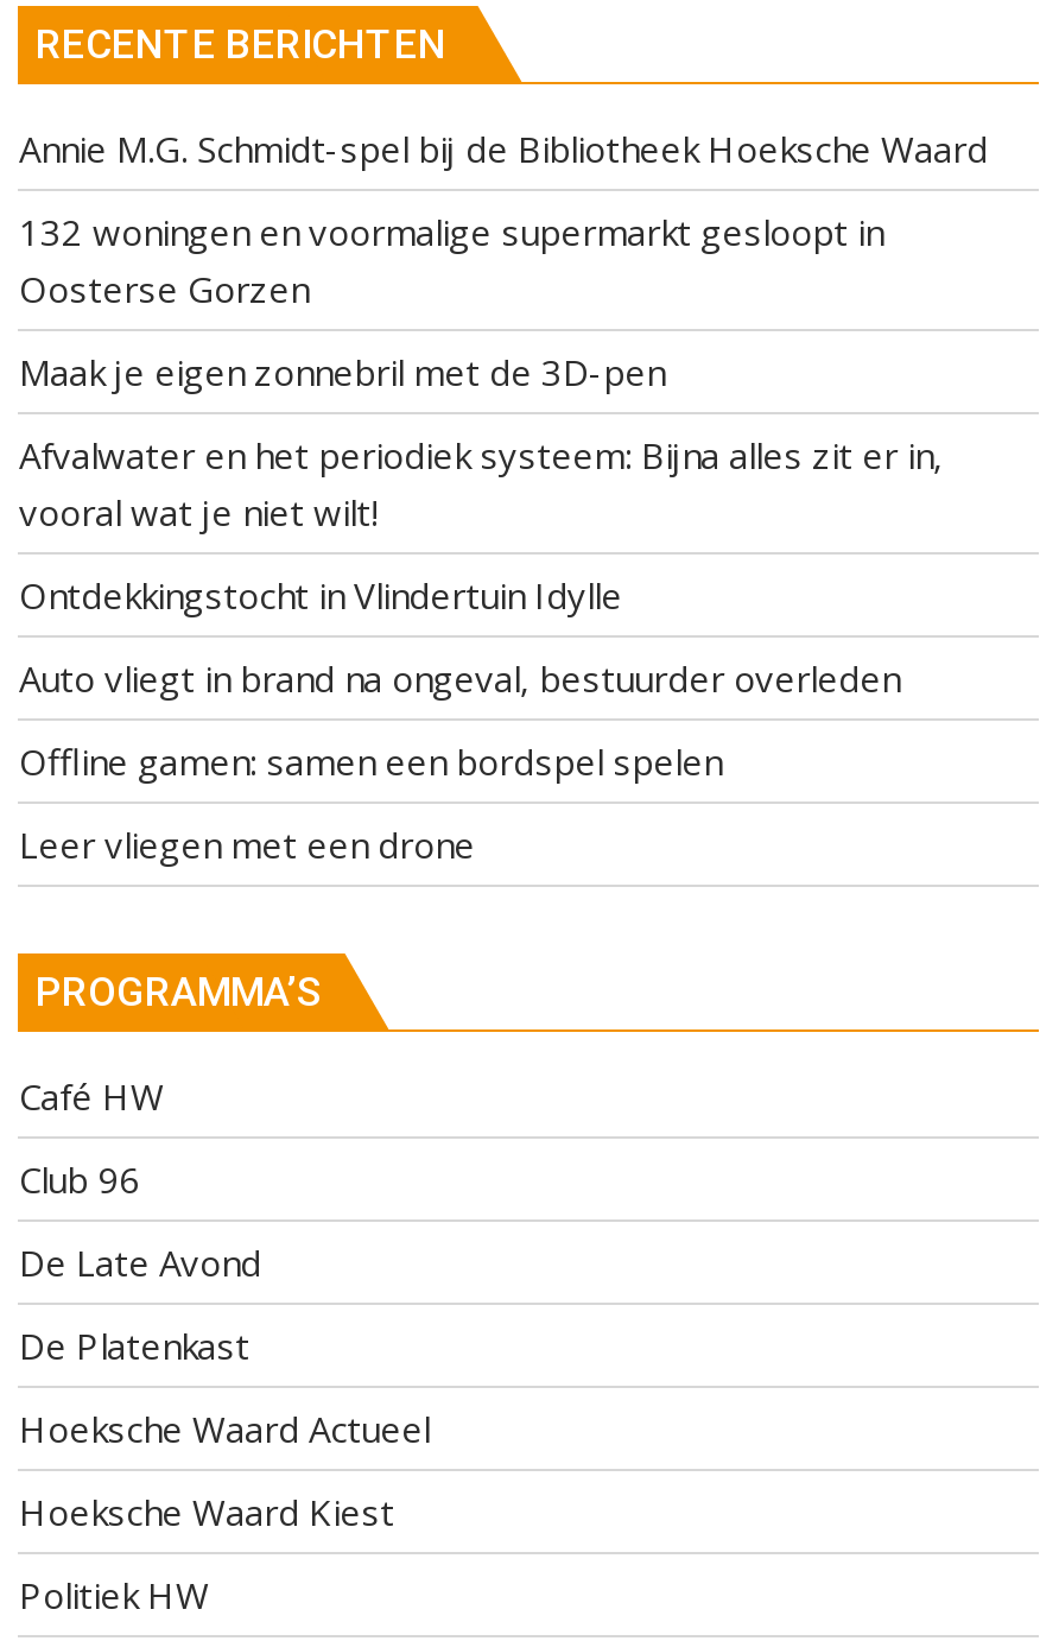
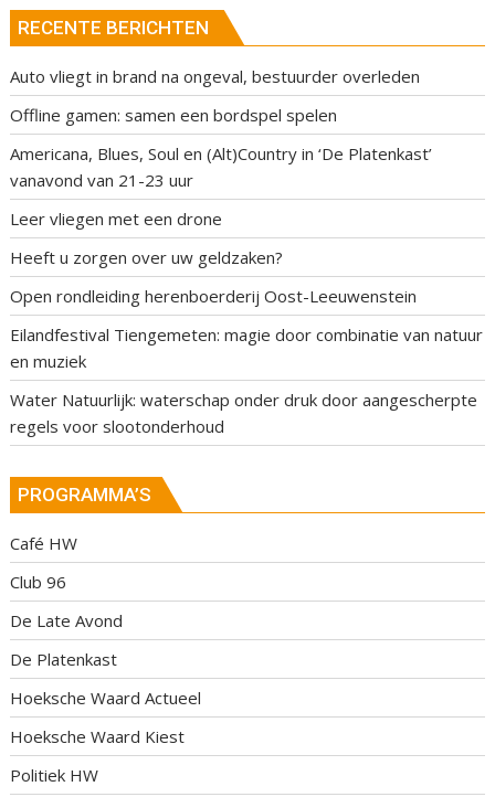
[19,125,988,619] Annie M.G. Schmidt-spel bij de Bibliotheek Hoeksche Waard | 132 woningen en voormalige supermarkt gesloopt in | Oosterse Gorzen | Maak je eigen zonnebril met de 3D-pen | Afvalwater en het periodiek systeem: Bijna alles zit er in, | vooral wat je niet wilt! | Ontdekkingstocht in Vlindertuin Idylle -> none
moved [19,655,900,785] -> [10,65,420,126]: Auto vliegt in brand na ongeval, bestuurder overleden | Offline gamen: samen een bordspel spelen
none -> [10,143,433,191] Americana, Blues, Soul en (Alt)Country in ‘De Platenkast’ | vanavond van 21-23 uur
moved [19,821,475,868] -> [10,208,223,230]: Leer vliegen met een drone
none -> [10,246,483,437] Heeft u zorgen over uw geldzaken? | Open rondleiding herenboerderij Oost-Leeuwenstein | Eilandfestival Tiengemeten: magie door combinatie van natuur | en muziek | Water Natuurlijk: waterschap onder druk door aangescherpte | regels voor slootonderhoud

